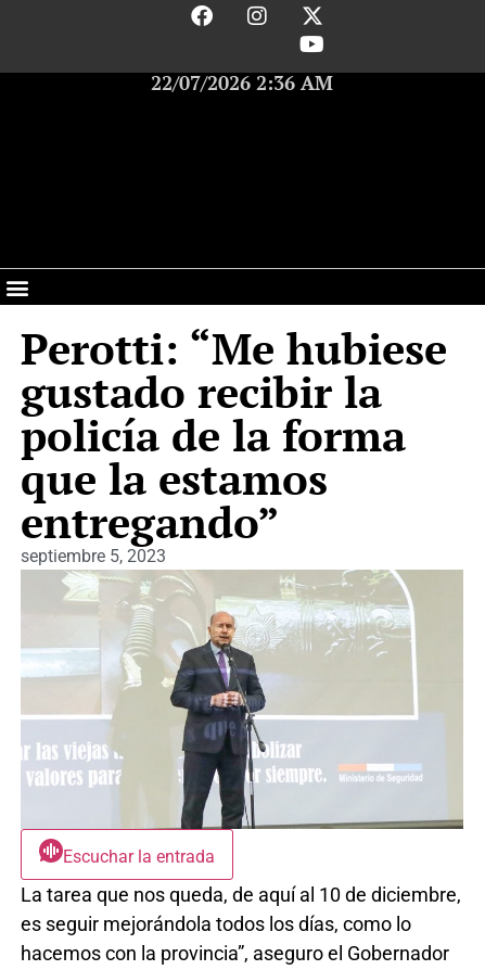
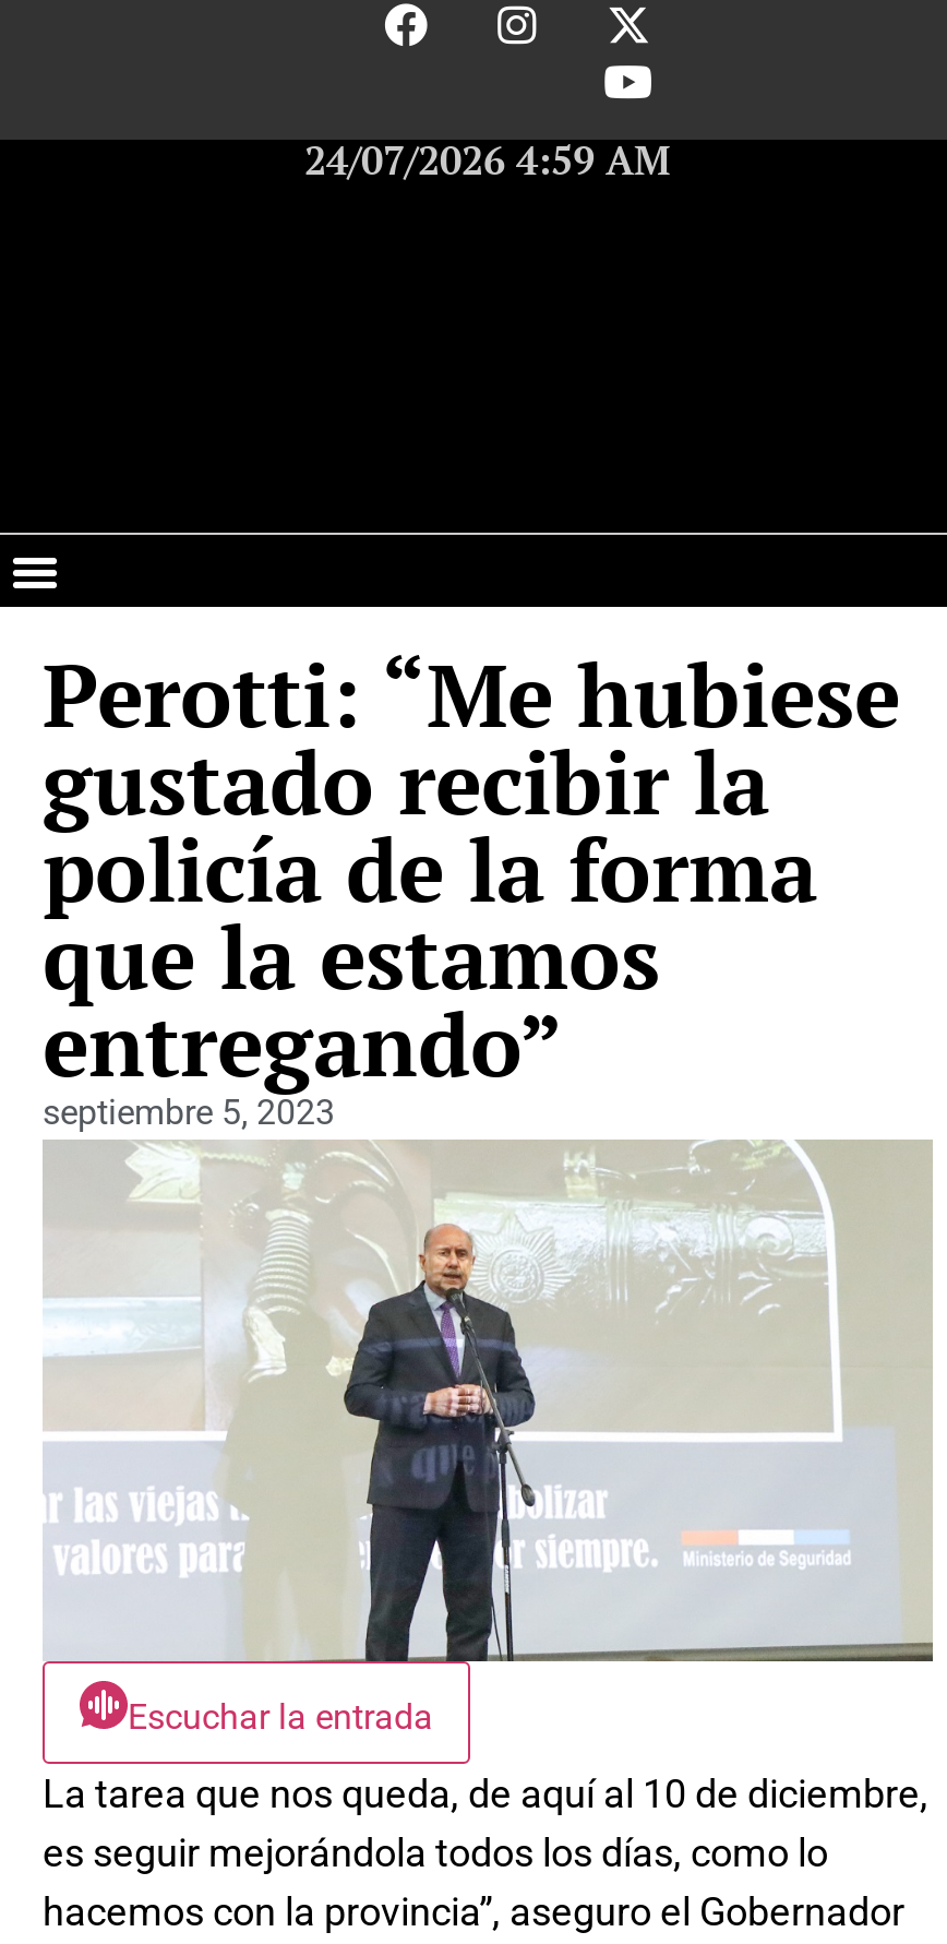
[151,69,333,95] 22/07/2026 2:36 AM -> [304,133,671,186] 24/07/2026 4:59 AM

